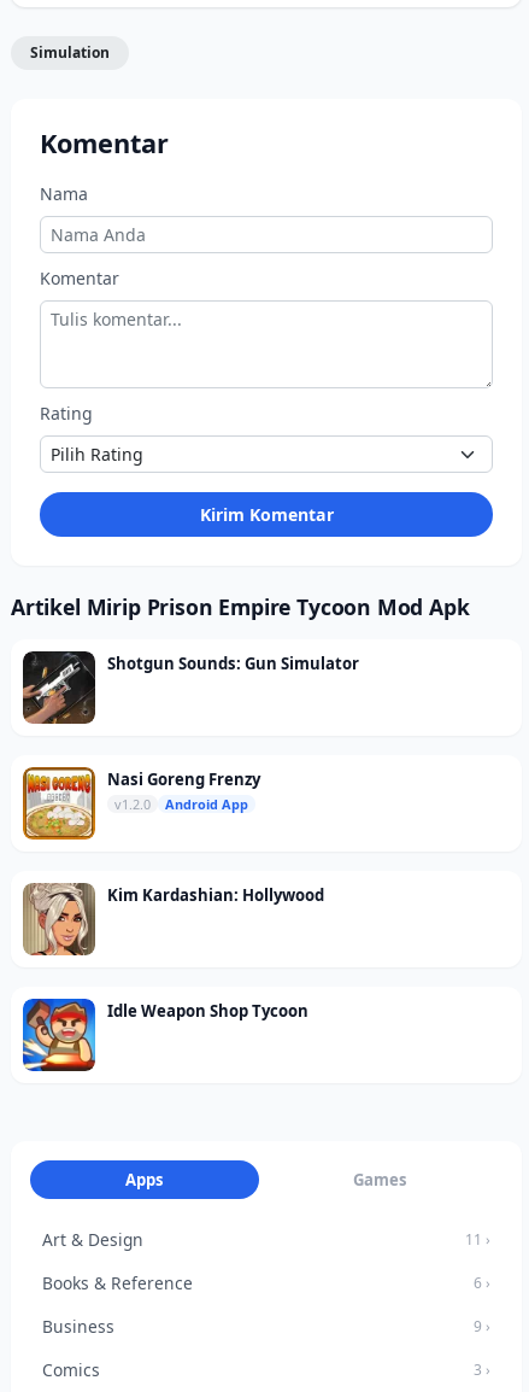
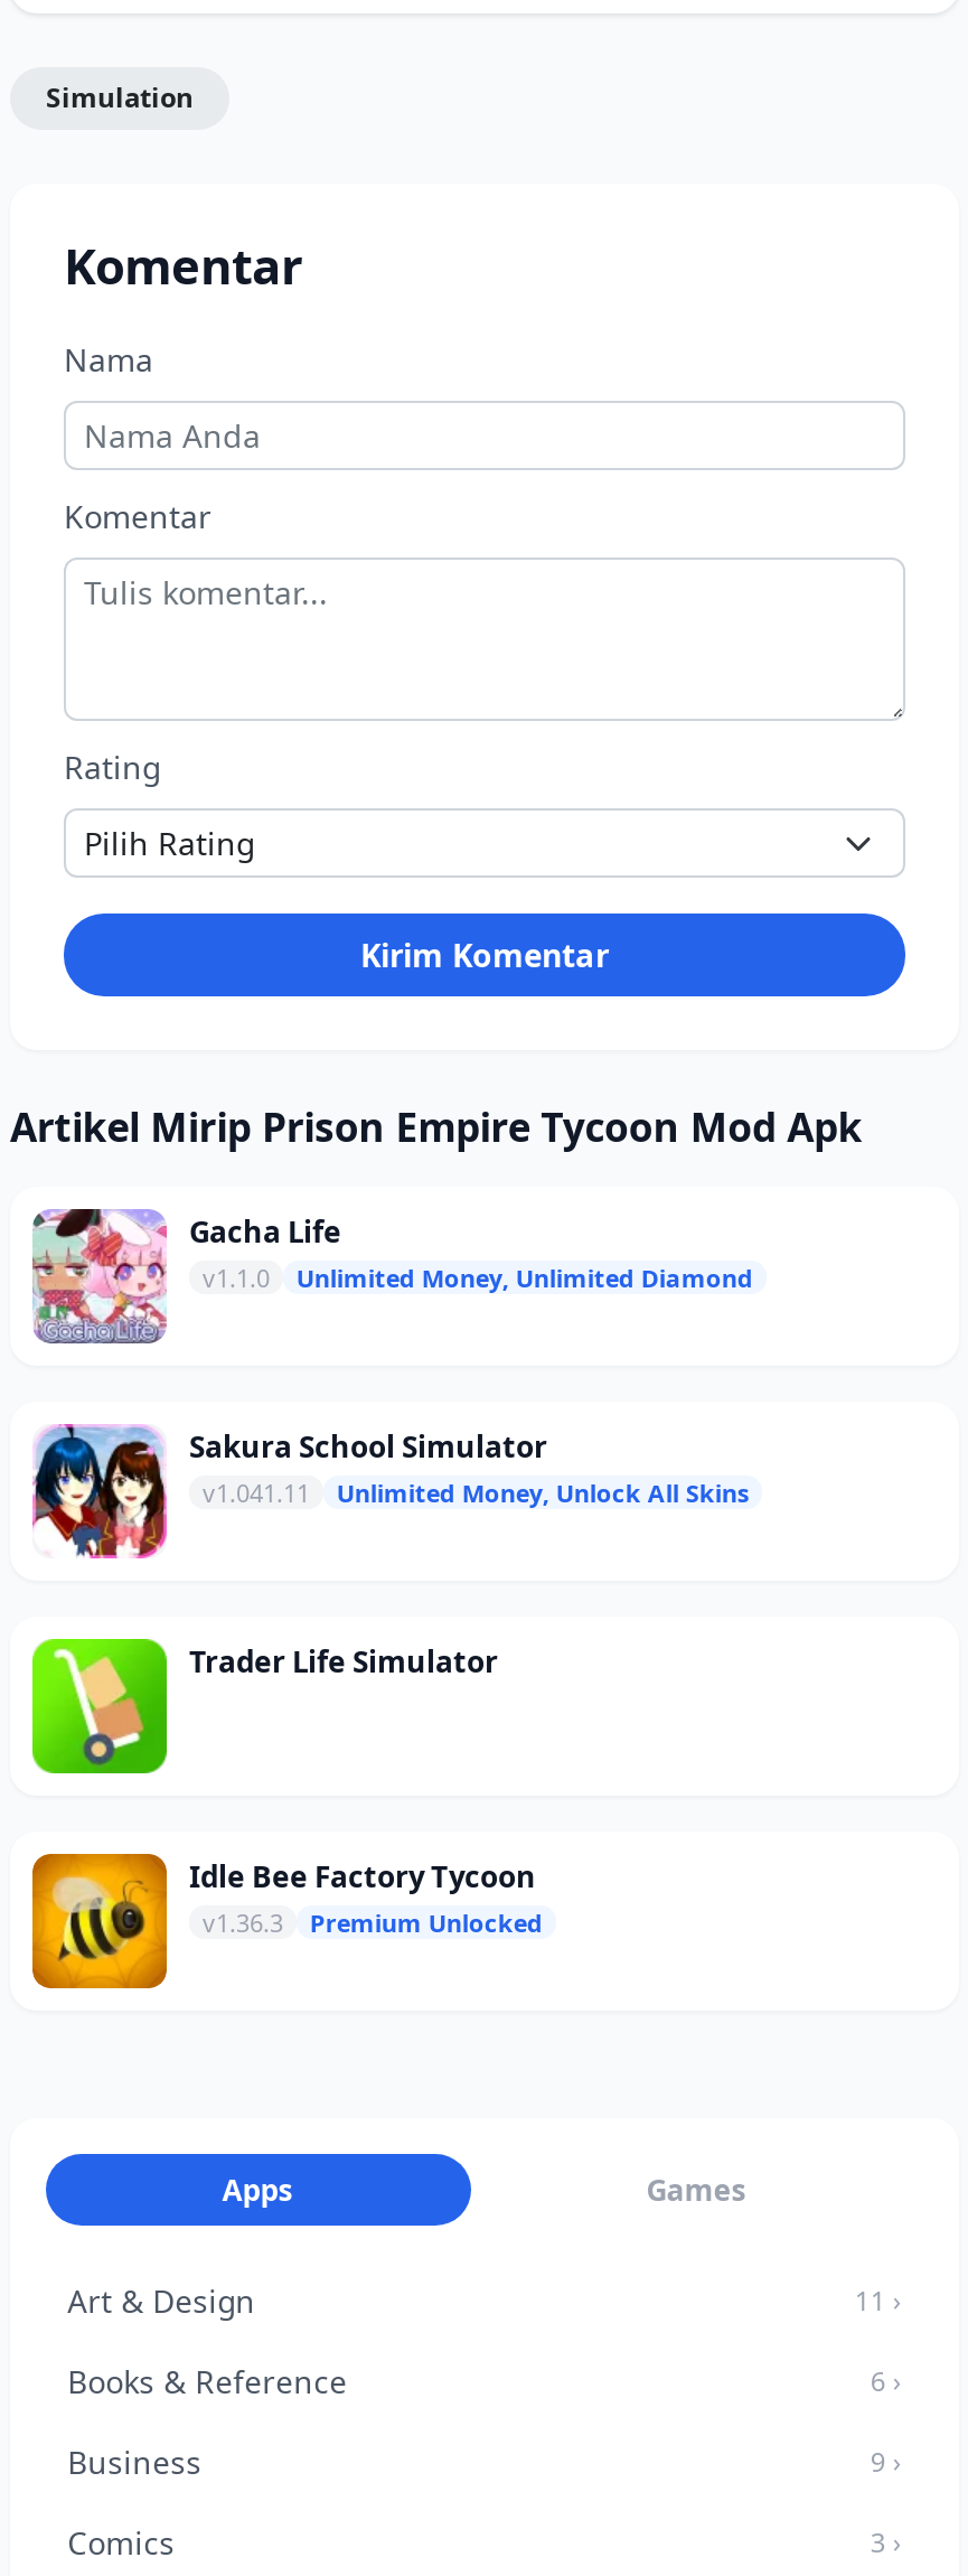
[22,650,359,725] [image] | Shotgun Sounds: Gun Simulator -> [32,1207,753,1346] [image] | Gacha Life | v1.1.0 | Unlimited Money, Unlimited Diamond
[22,766,260,841] [image] | Nasi Goreng Frenzy | v1.2.0 | Android App -> [30,1422,748,1561] [image] | Sakura School Simulator | v1.041.11 | Unlimited Money, Unlock All Skins
[22,882,324,957] [image] | Kim Kardashian: Hollywood -> [30,1637,498,1776] [image] | Trader Life Simulator
[22,998,308,1072] [image] | Idle Weapon Shop Tycoon -> [30,1852,543,1990] [image] | Idle Bee Factory Tycoon | v1.36.3 | Premium Unlocked

